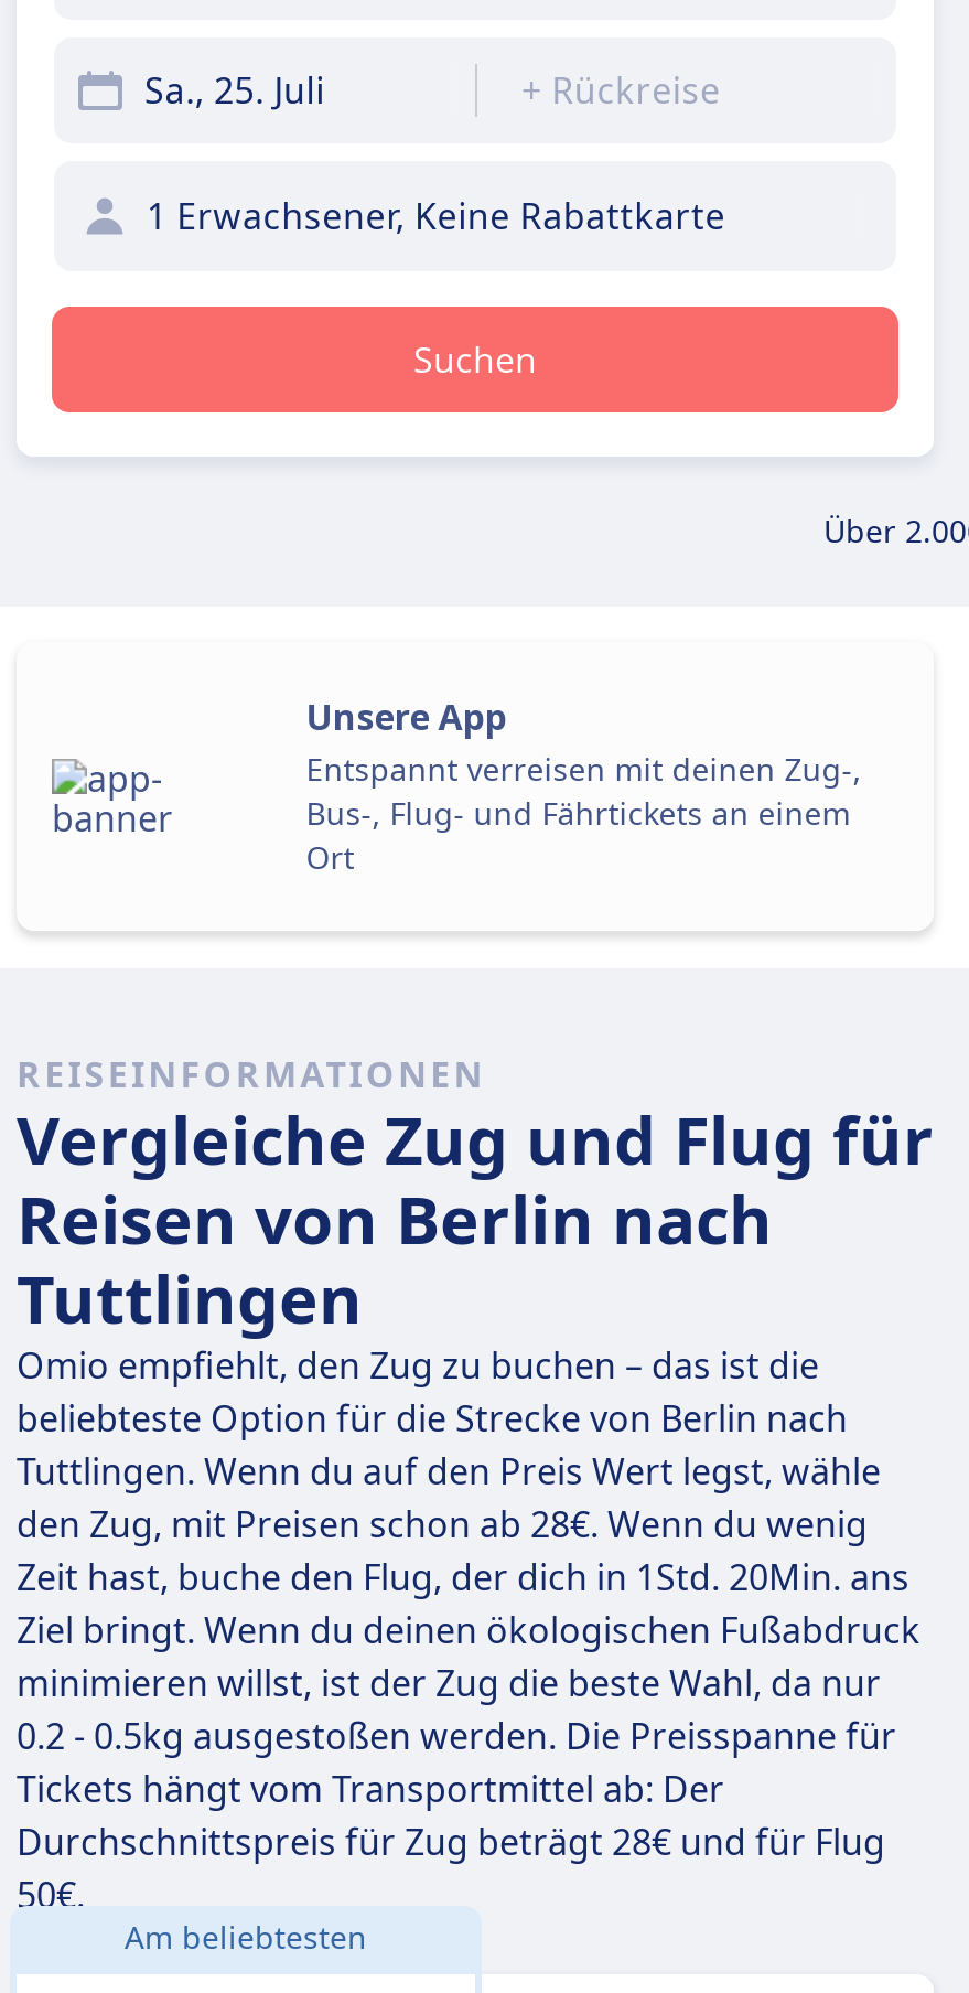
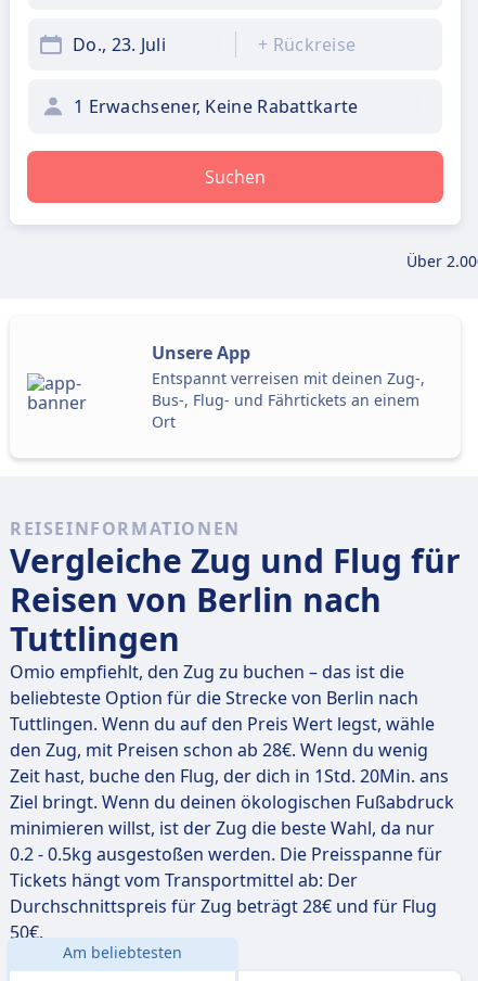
[144,66,325,115] Sa., 25. Juli -> [73,33,166,56] Do., 23. Juli

